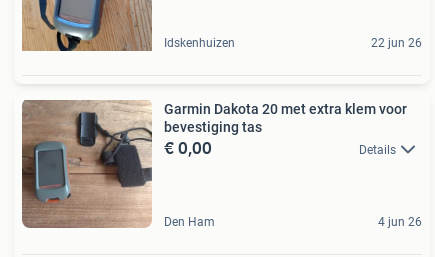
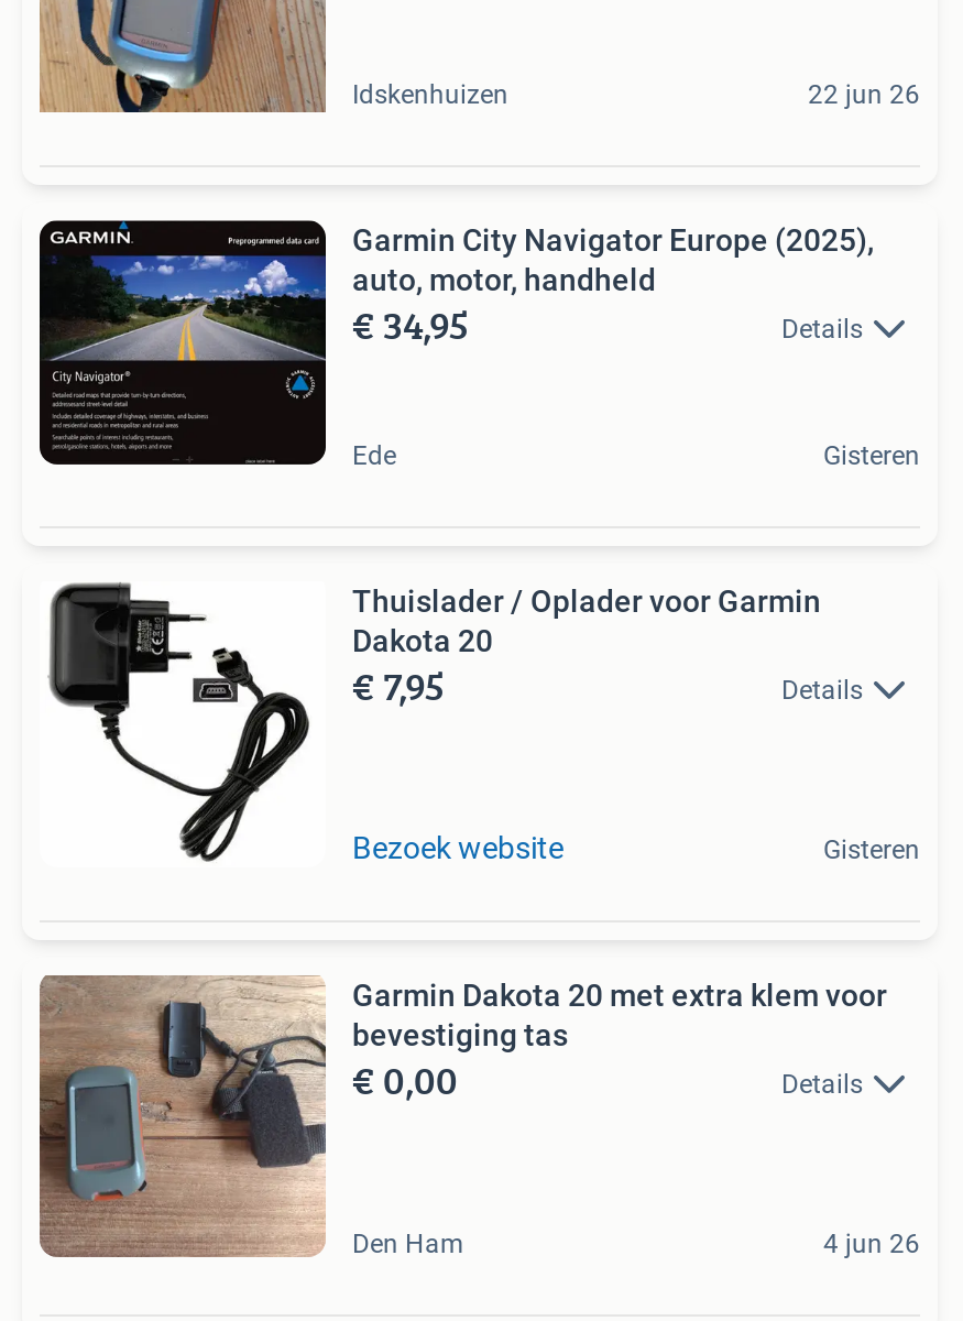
none -> [37,218,874,502] [image] | Garmin City Navigator Europe (2025), | auto, motor, handheld | € 34,95 | Details
none -> [48,581,863,863] [image] | Thuislader / Oplader voor Garmin | Dakota 20 | € 7,95 | Details
none -> [352,440,920,471] Ede | Gisteren
none -> [352,830,920,865] Bezoek website | Gisteren

